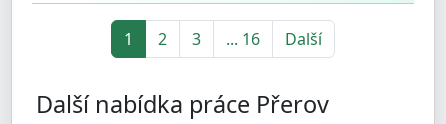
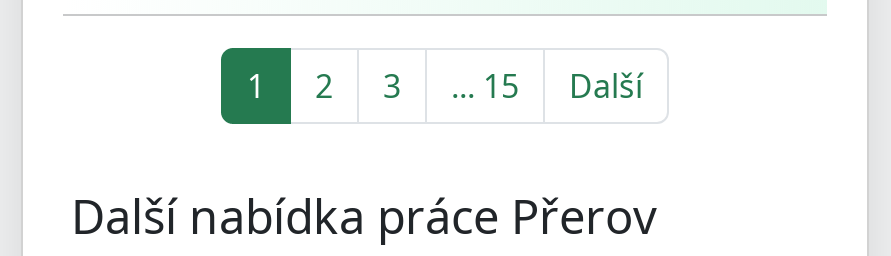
[124,28,322,50] 1 2 3 ... 16 Další -> [247,64,643,108] 1 2 3 ... 15 Další

